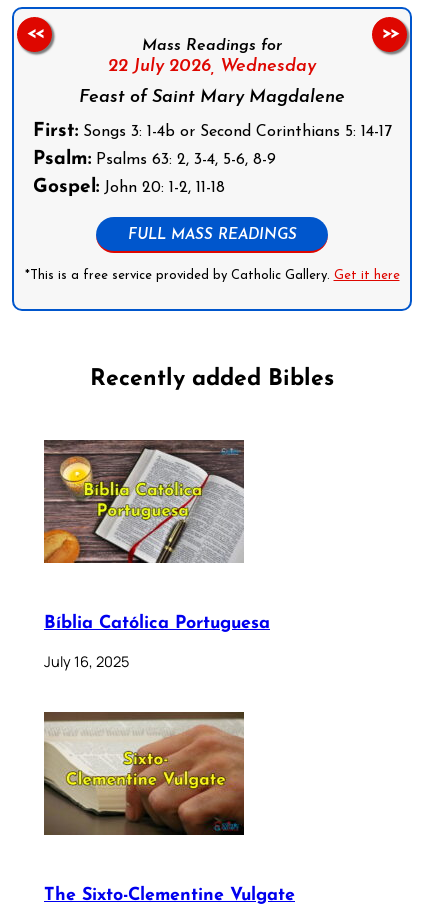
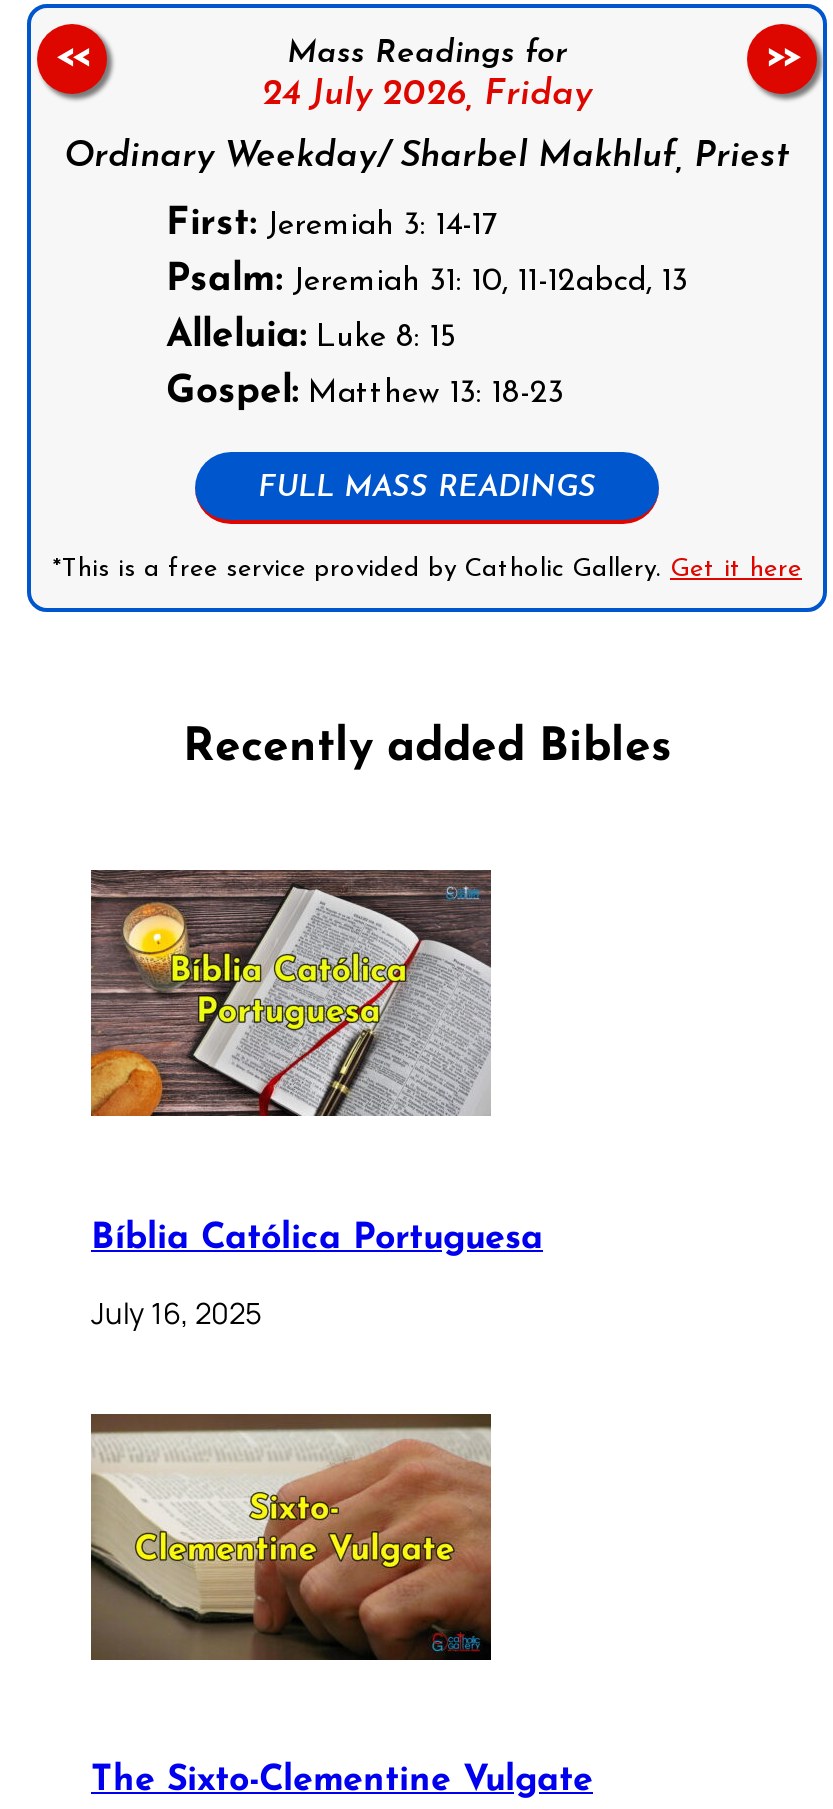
[32,57,391,197] 22 July 2026, Wednesday | Feast of Saint Mary Magdalene | First: Songs 3: 1-4b or Second Corinthians 5: 14-17 | Psalm: Psalms 63: 2, 3-4, 5-6, 8-9 | Gospel: John 20: 1-2, 11-18 -> [64,75,790,411] 24 July 2026, Friday | Ordinary Weekday/ Sharbel Makhluf, Priest | First: Jeremiah 3: 14-17 | Psalm: Jeremiah 31: 10, 11-12abcd, 13 | Alleluia: Luke 8: 15 | Gospel: Matthew 13: 18-23

